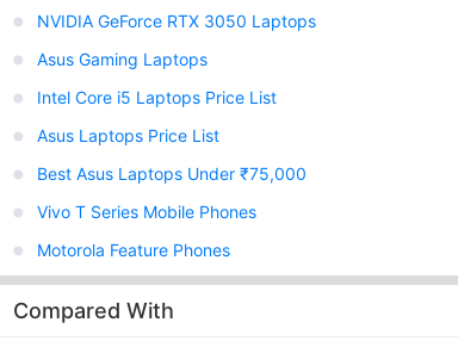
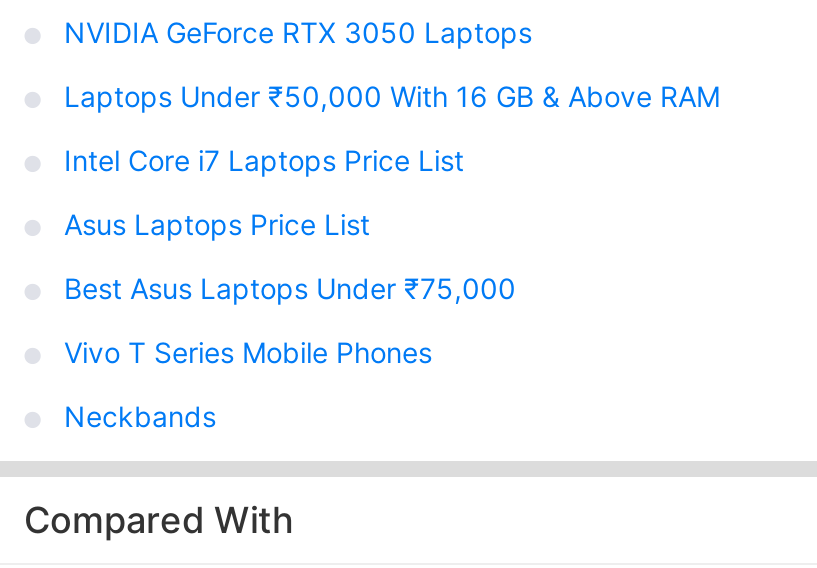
[37,49,208,69] Asus Gaming Laptops -> [64,79,720,113] Laptops Under ₹50,000 With 16 GB & Above RAM
[37,87,277,107] Intel Core i5 Laptops Price List -> [64,143,464,177] Intel Core i7 Laptops Price List
[37,239,230,260] Motorola Feature Phones -> [64,399,216,433] Neckbands

